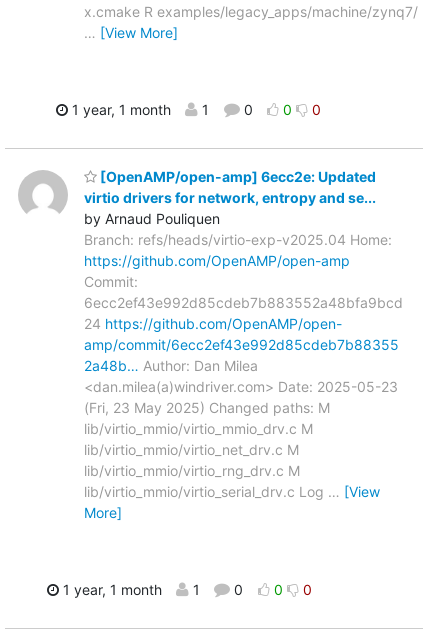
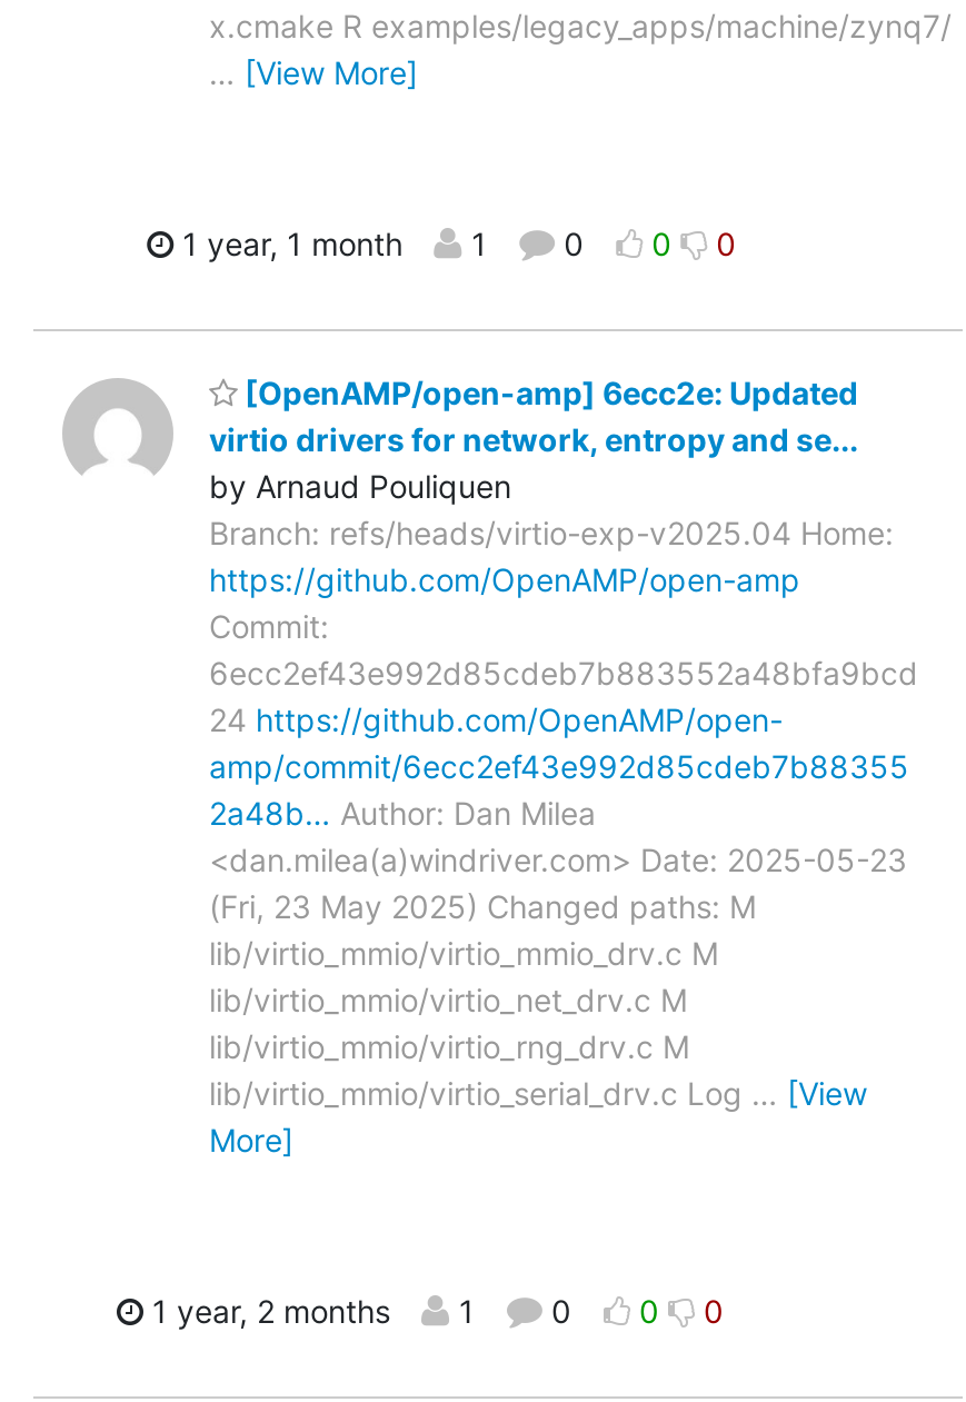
[58,581,311,598] 1 year, 1 month 1 0 0 0 -> [143,1292,724,1330] 1 year, 2 months 1 0 0 0

